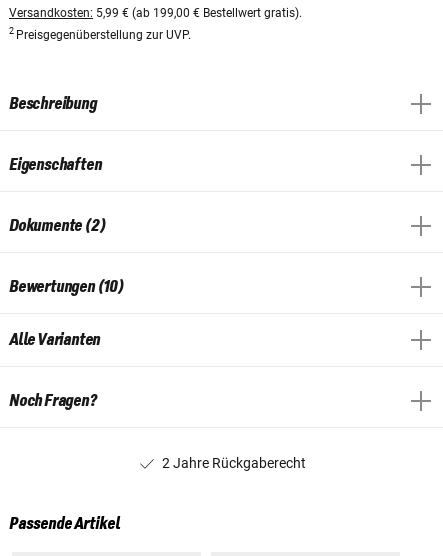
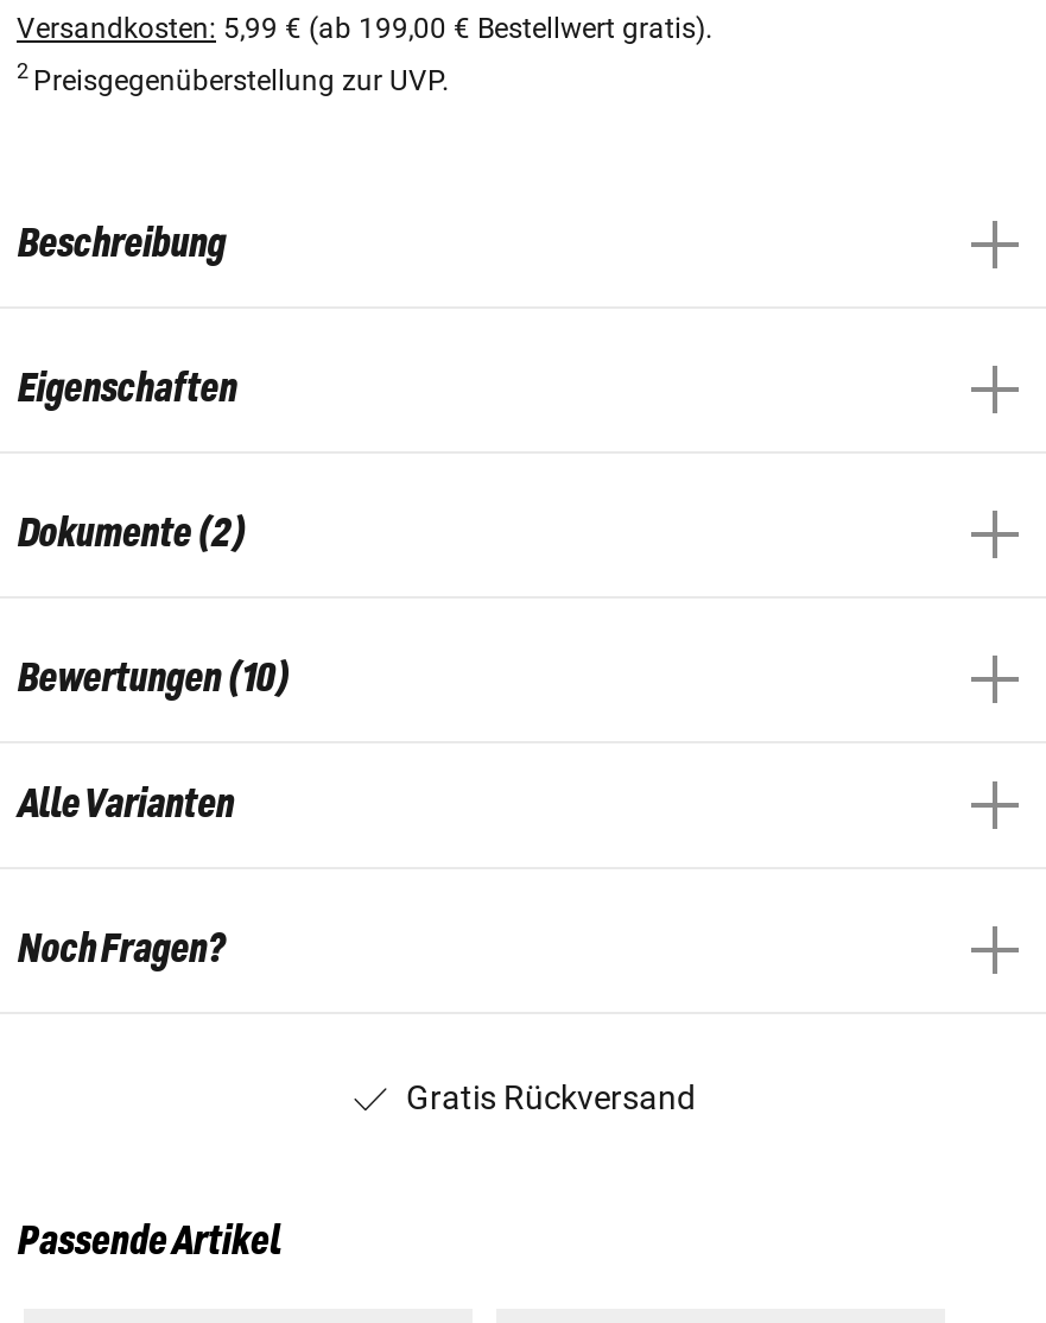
[162,455,306,471] 2 Jahre Rückgaberecht -> [406,1077,696,1115] Gratis Rückversand

